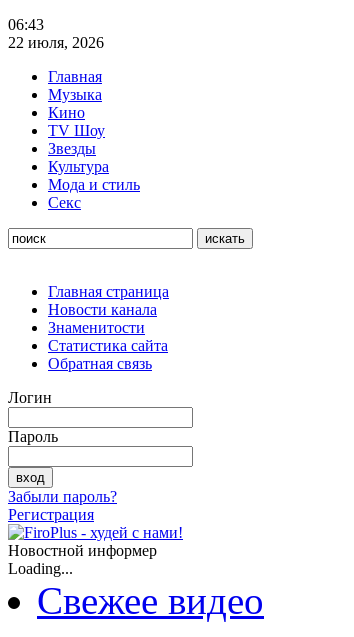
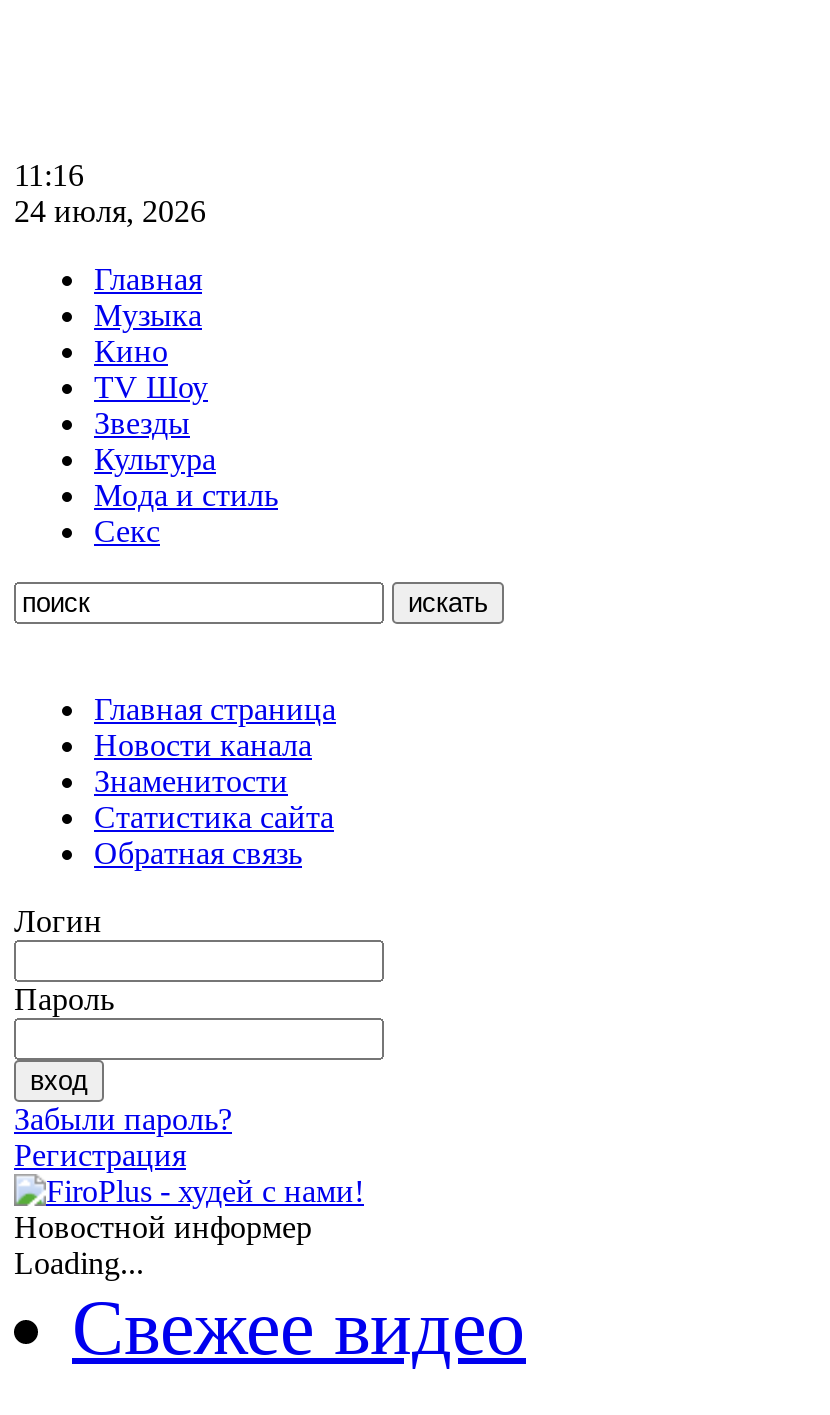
[8,16,44,33] 06:43 -> [14,158,84,192] 11:16
[8,34,104,51] 22 июля, 2026 -> [14,194,206,228] 24 июля, 2026

